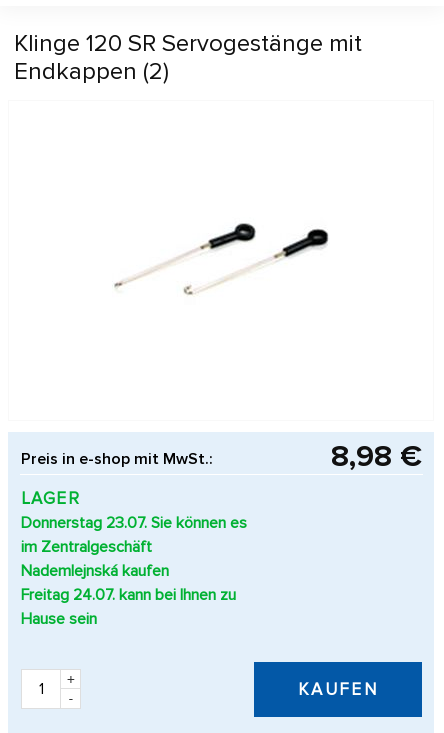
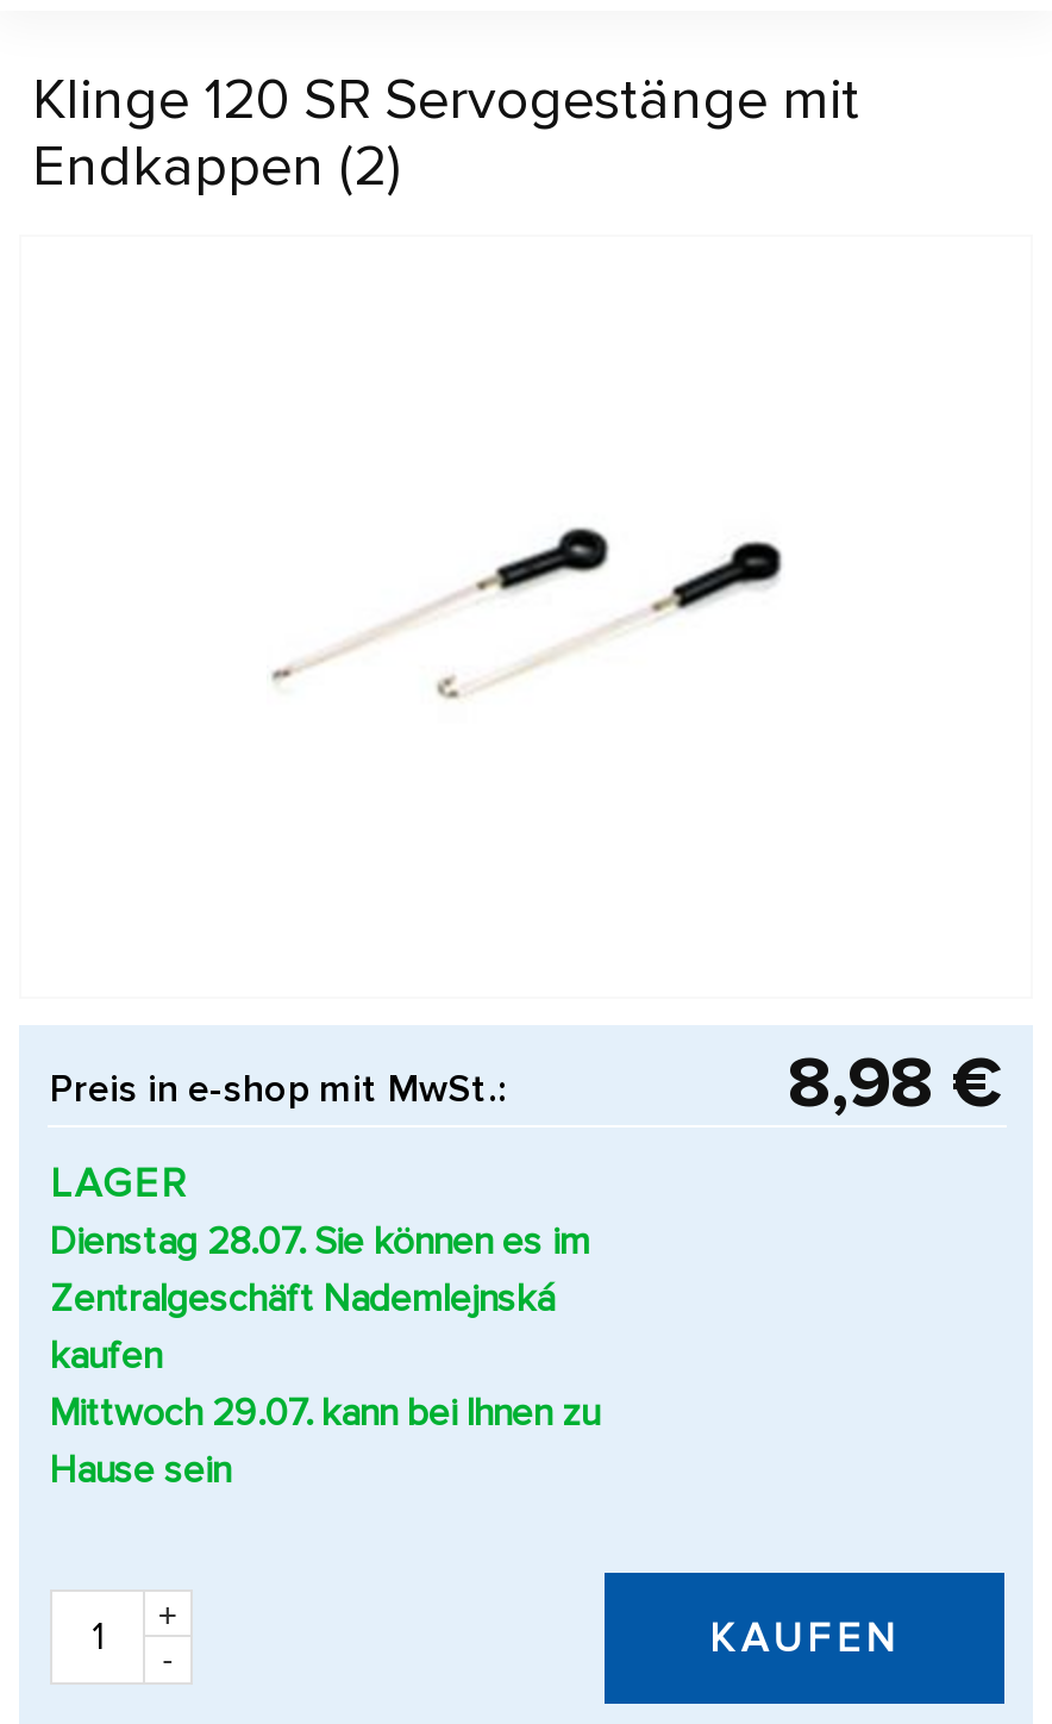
[21,513,247,605] Donnerstag 23.07. Sie können es | im Zentralgeschäft | Nademlejnská kaufen | Freitag 24.07. kann bei Ihnen zu -> [50,1218,600,1437] Dienstag 28.07. Sie können es im | Zentralgeschäft Nademlejnská | kaufen | Mittwoch 29.07. kann bei Ihnen zu

